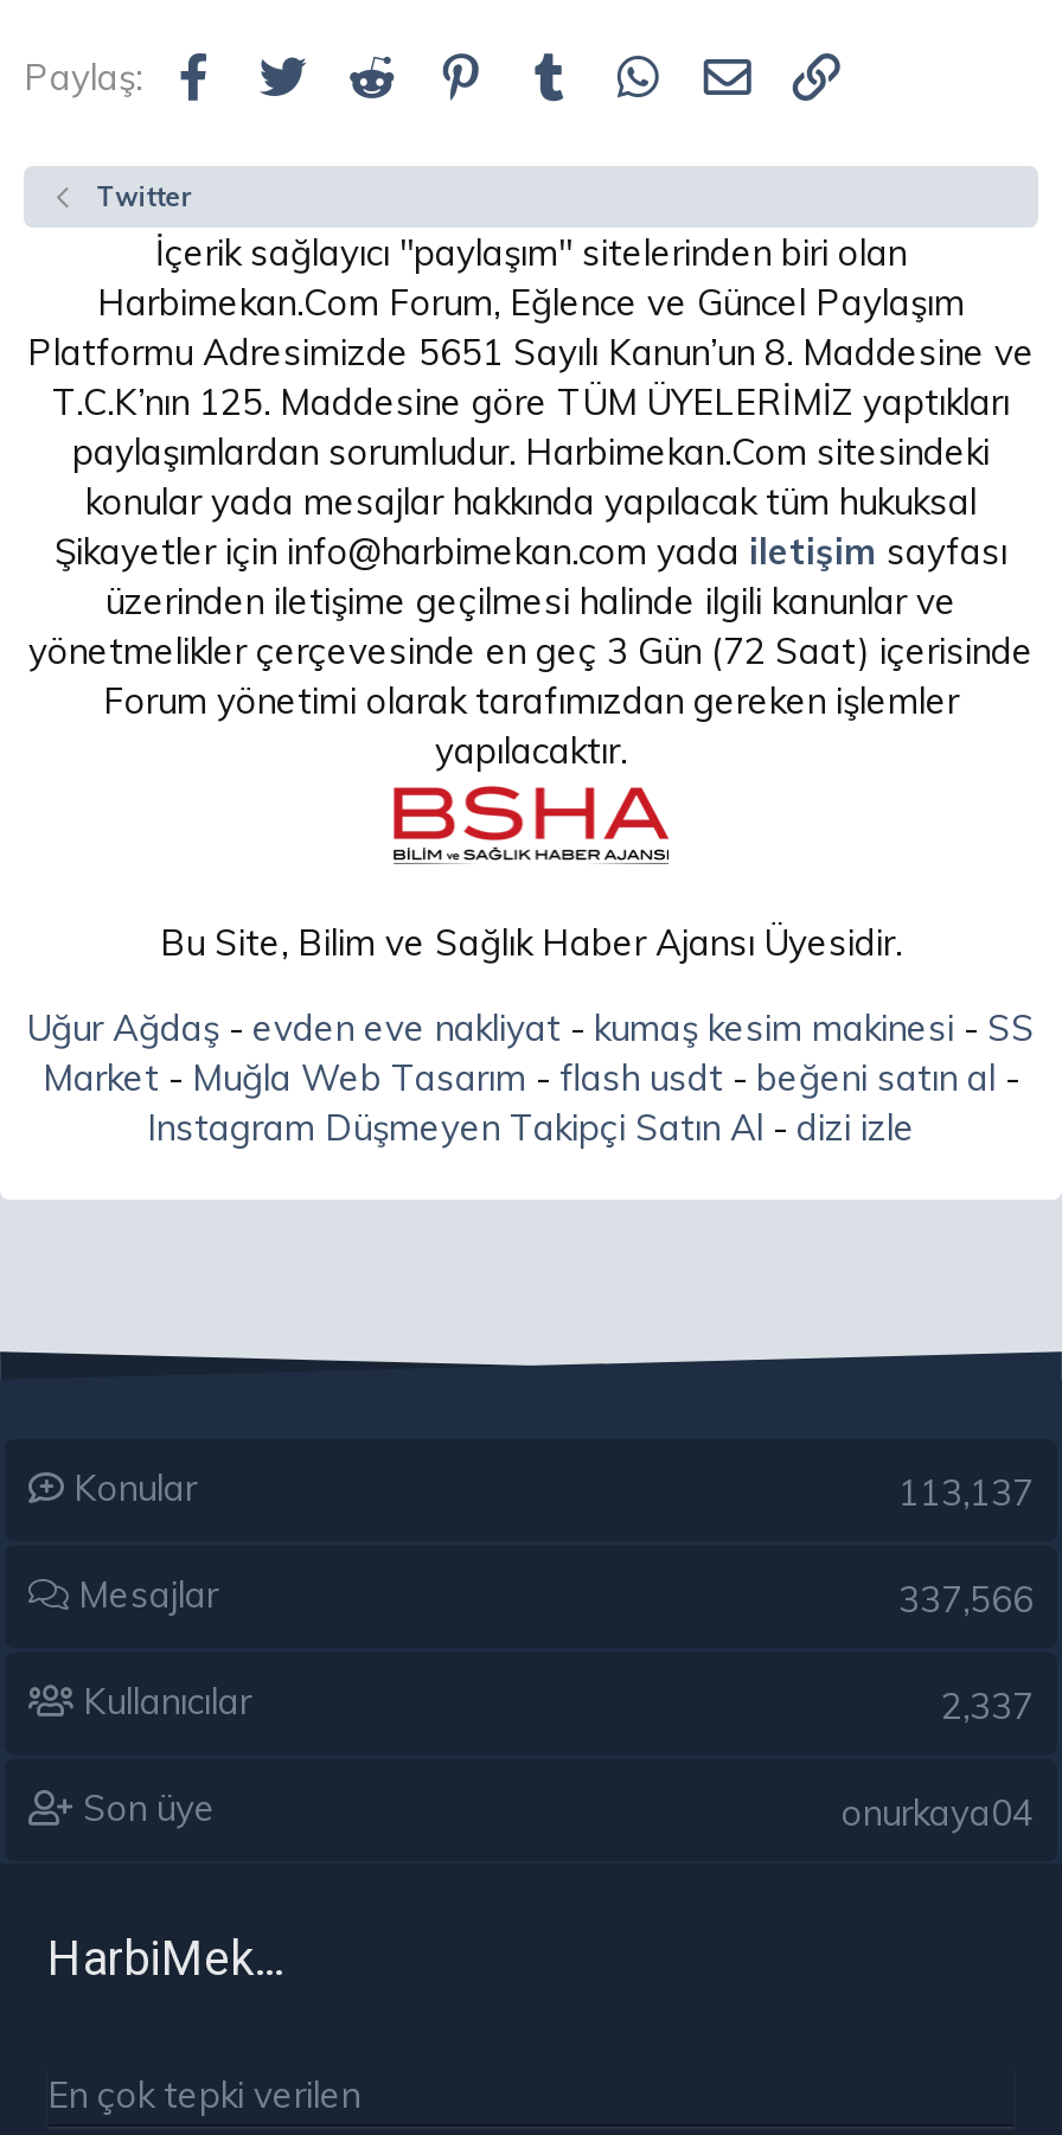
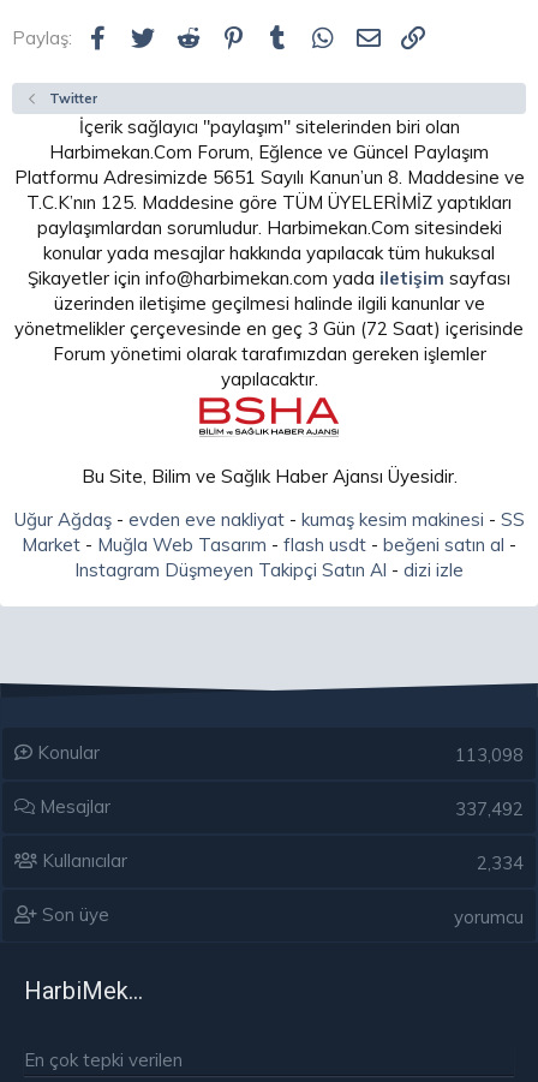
[898,1469,1034,1515] 113,137 -> [455,743,524,766] 113,098
[898,1576,1034,1621] 337,566 -> [455,797,524,820] 337,492
[941,1683,1034,1728] 2,337 -> [477,851,524,874] 2,334
[842,1790,1034,1835] onurkaya04 -> [454,905,524,928] yorumcu

